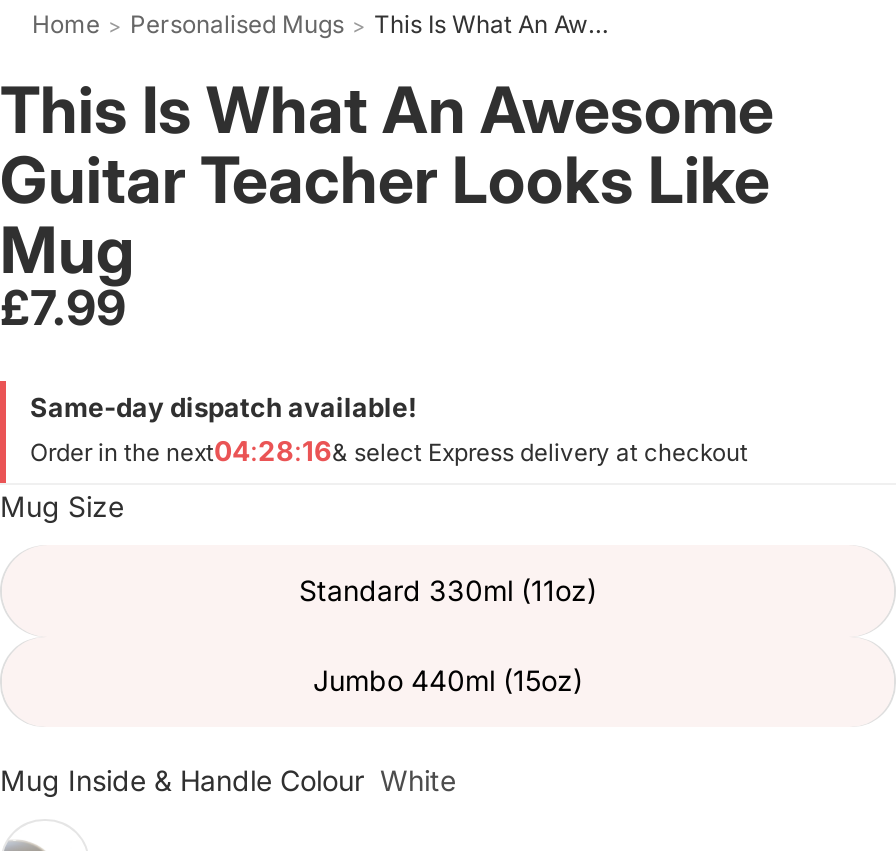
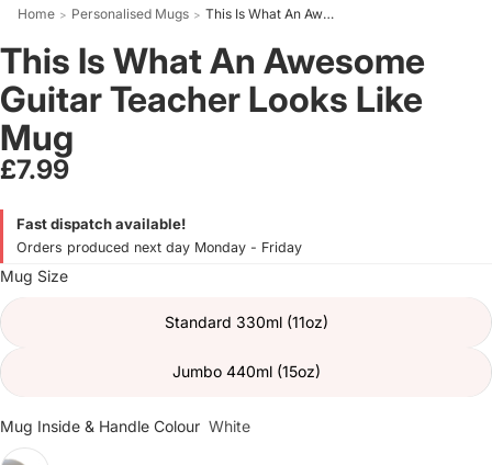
[30,391,748,467] Same-day dispatch available! | Order in the next04:28:16& select Express delivery at checkout -> [16,215,302,256] Fast dispatch available! | Orders produced next day Monday - Friday

